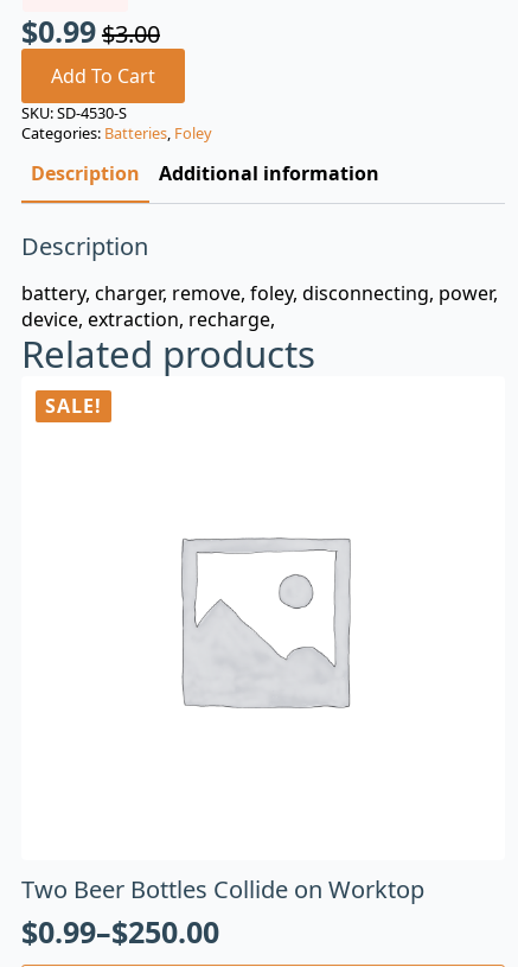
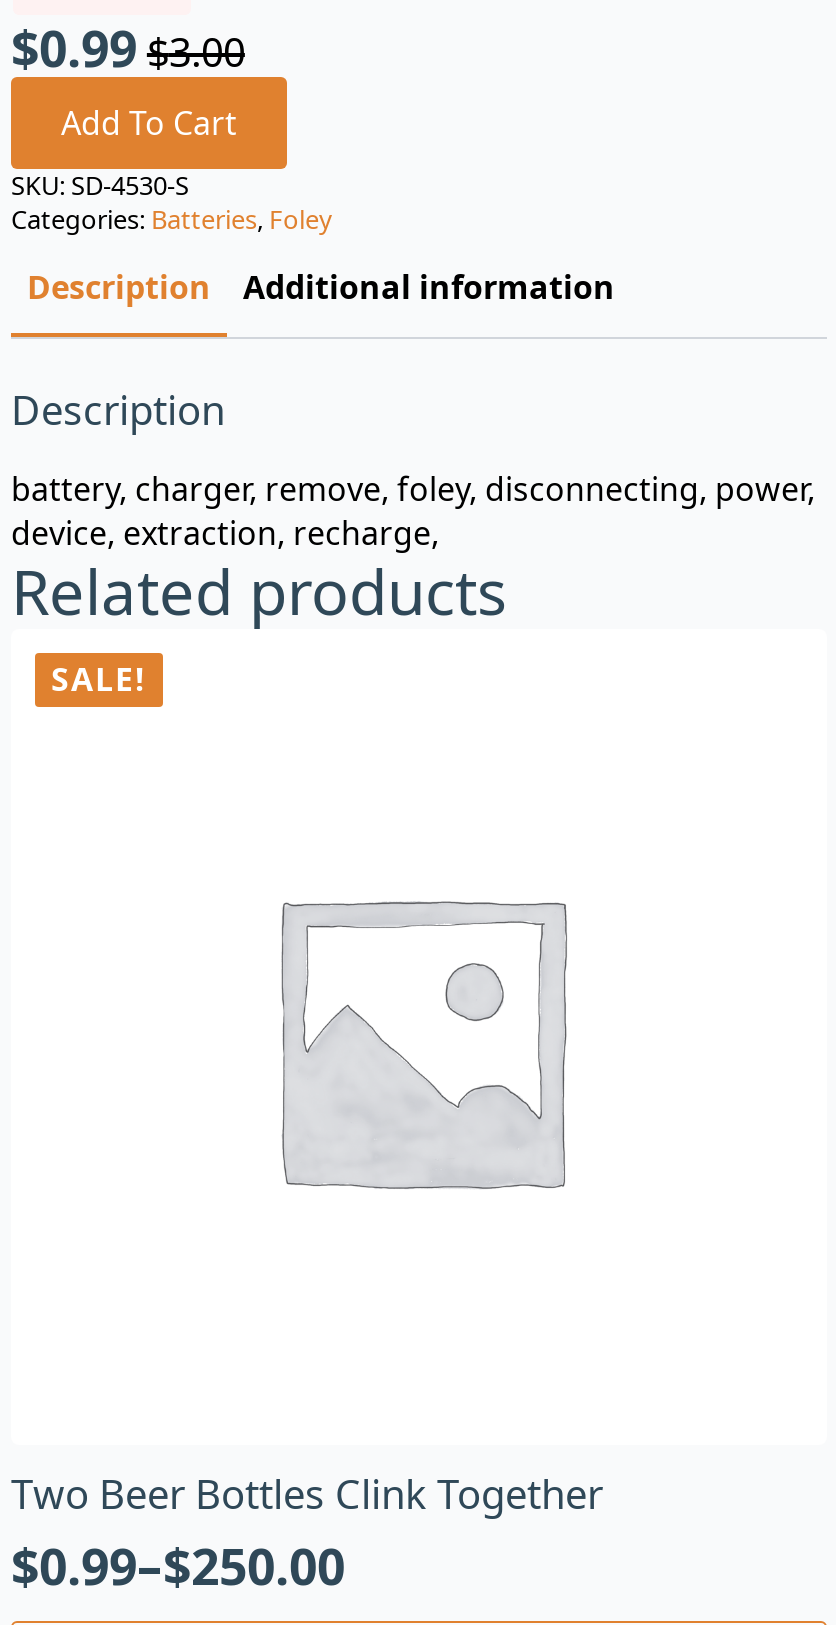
[21,873,424,905] Two Beer Bottles Collide on Worktop -> [11,1467,603,1521] Two Beer Bottles Clink Together

